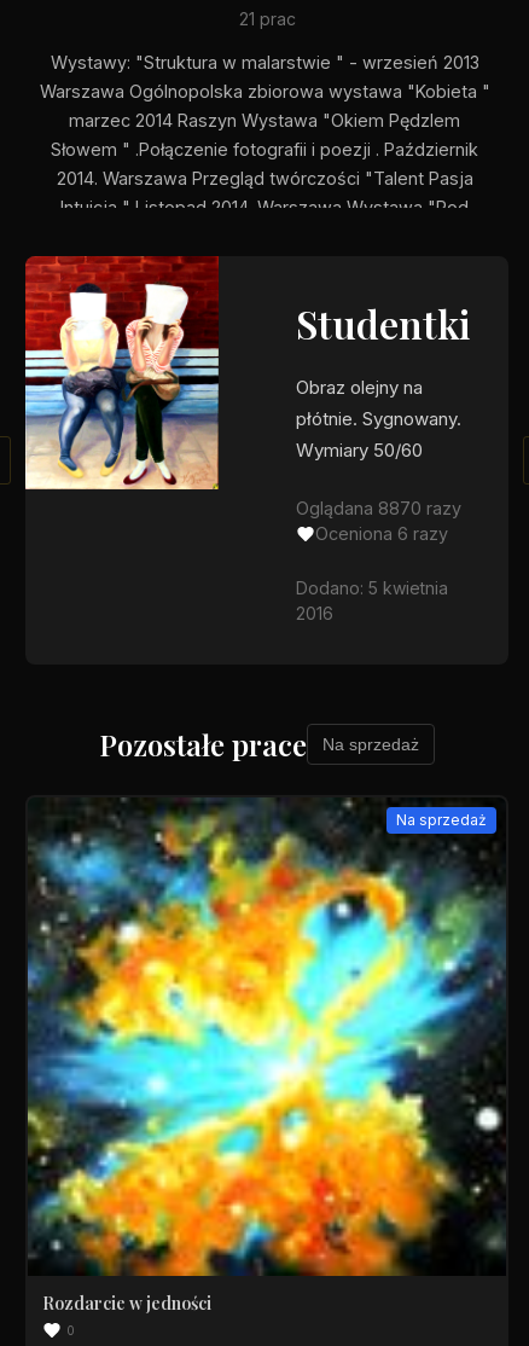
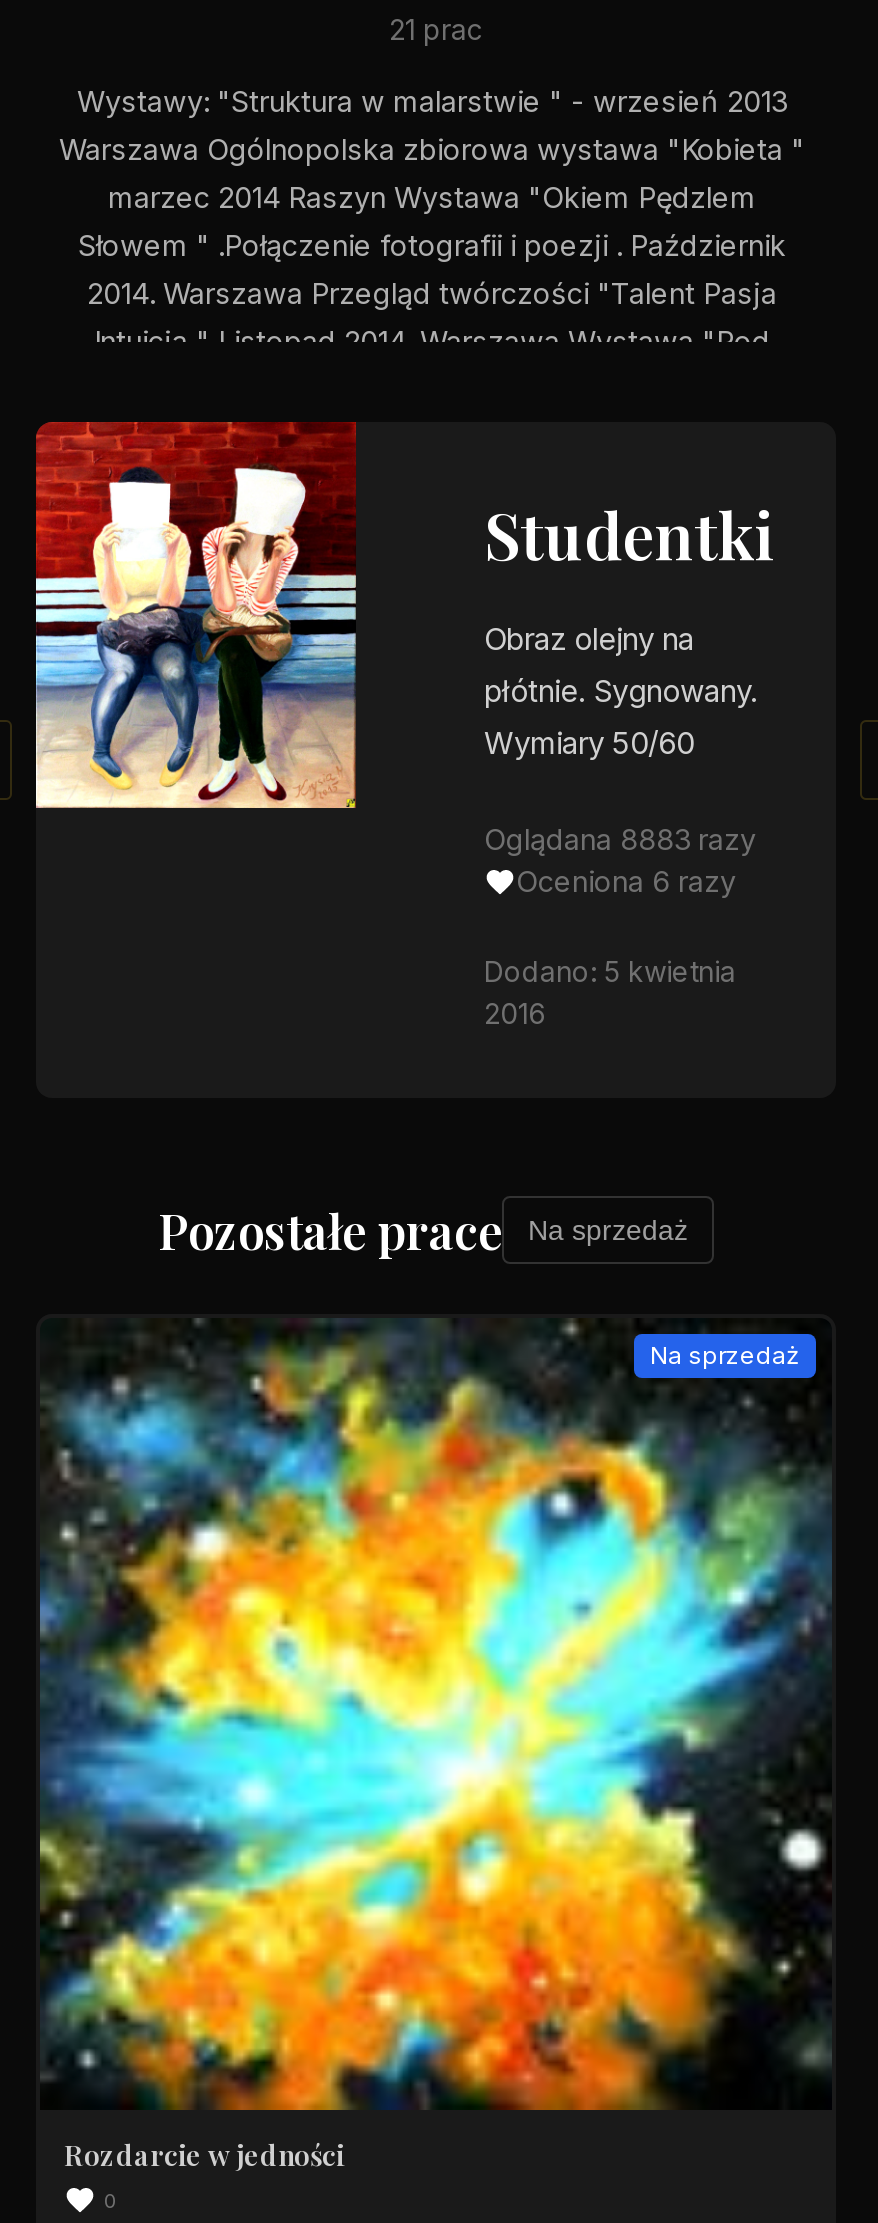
[296,498,461,519] Oglądana 8870 razy -> [484,822,756,856] Oglądana 8883 razy

